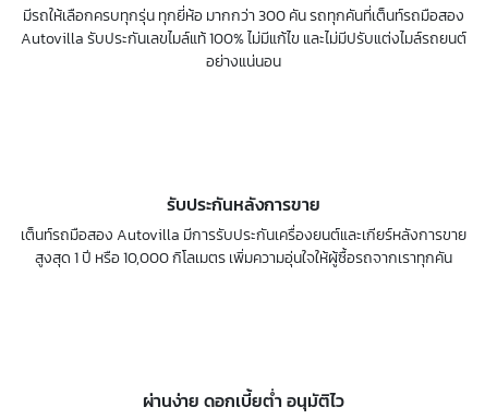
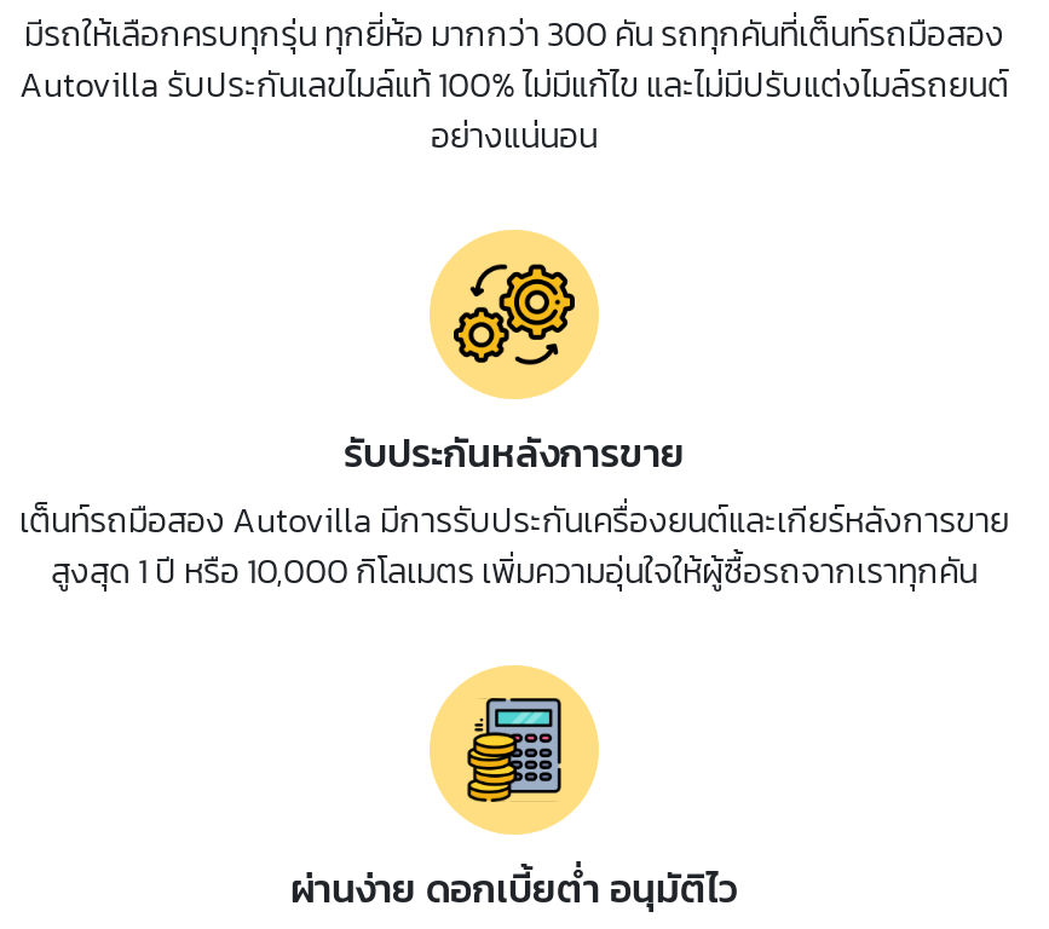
none -> [427,227,601,402] [image]
none -> [427,663,601,837] [image]

